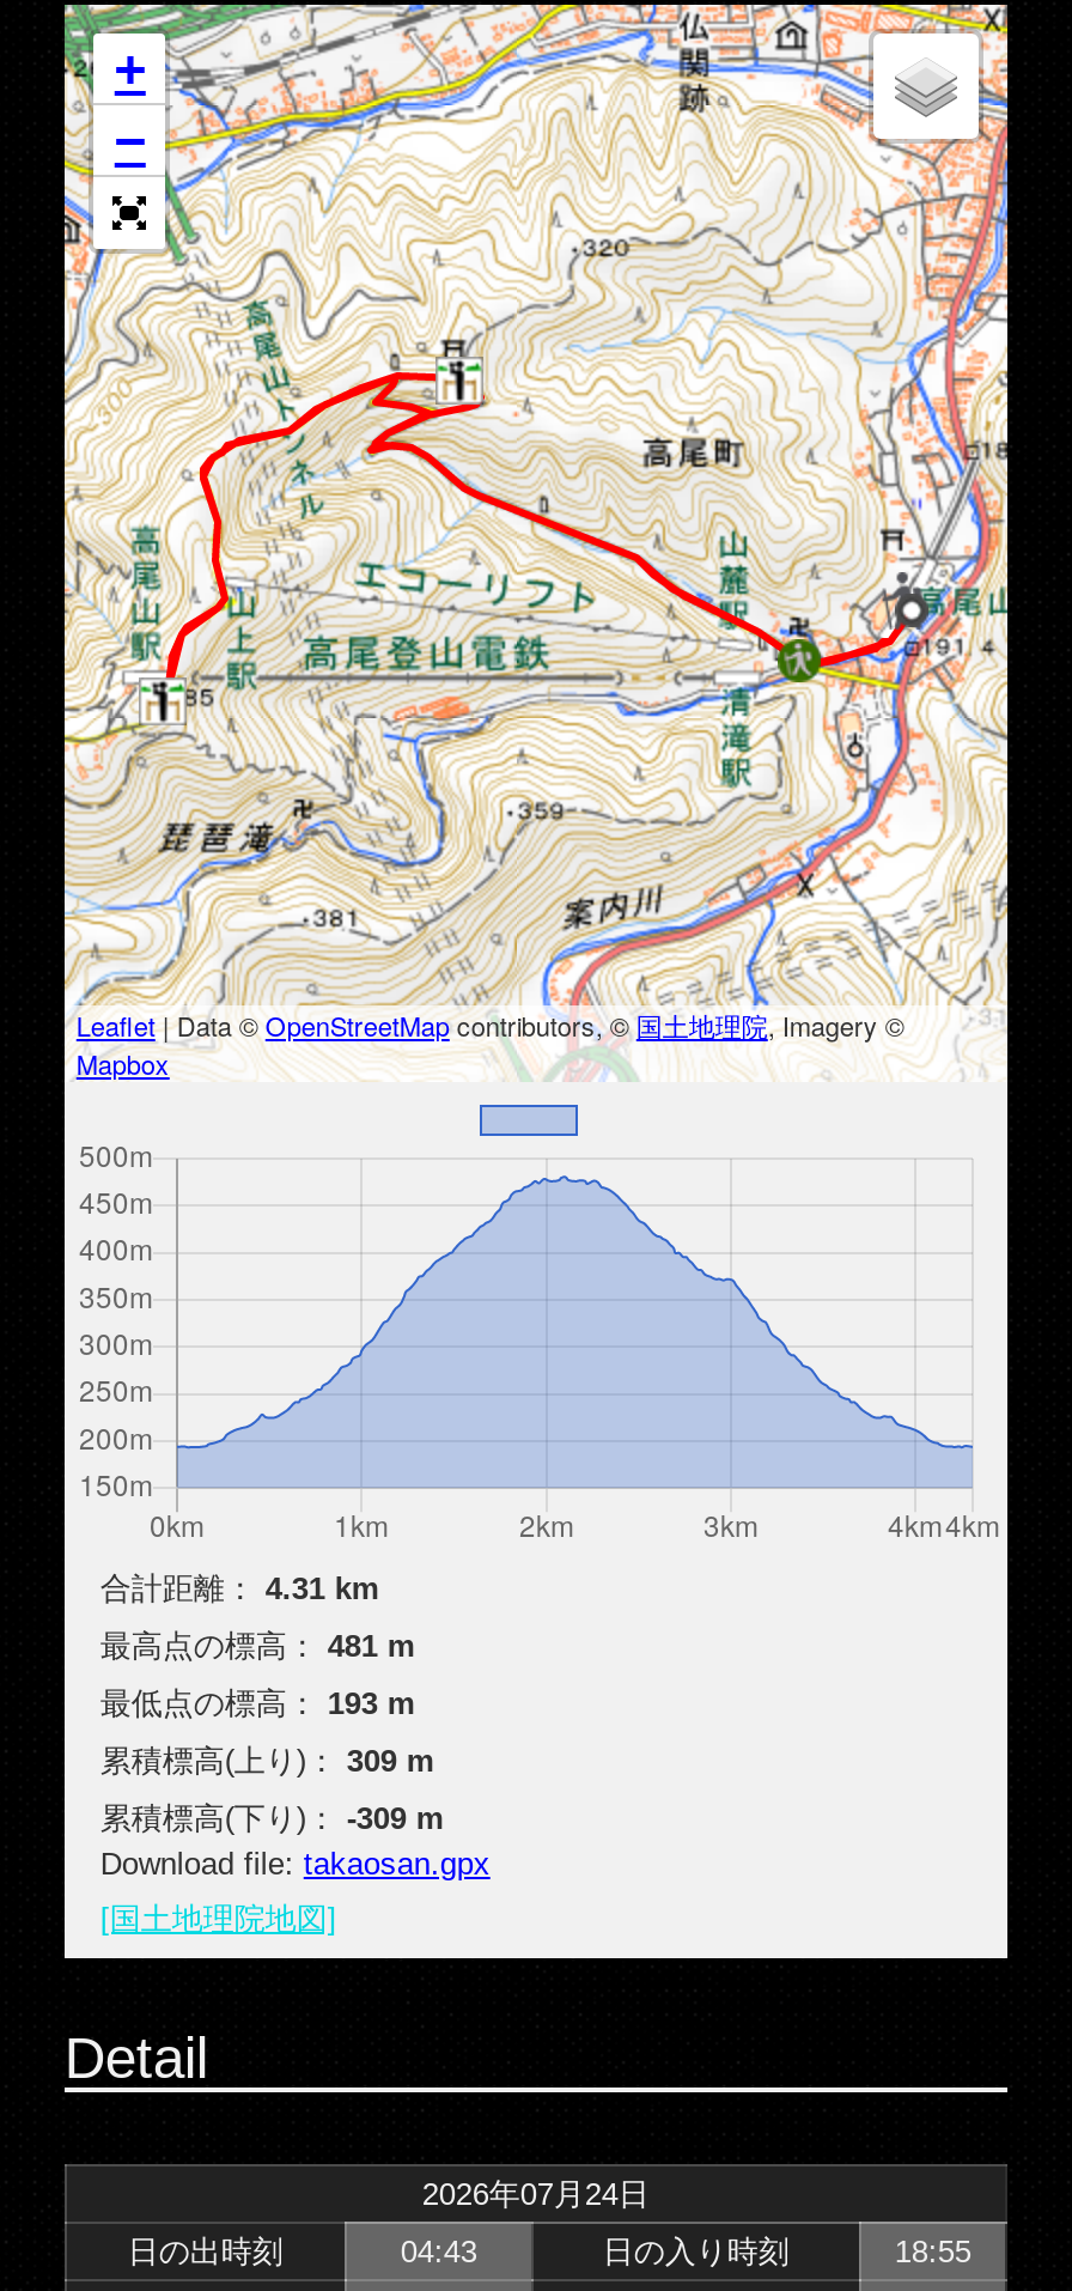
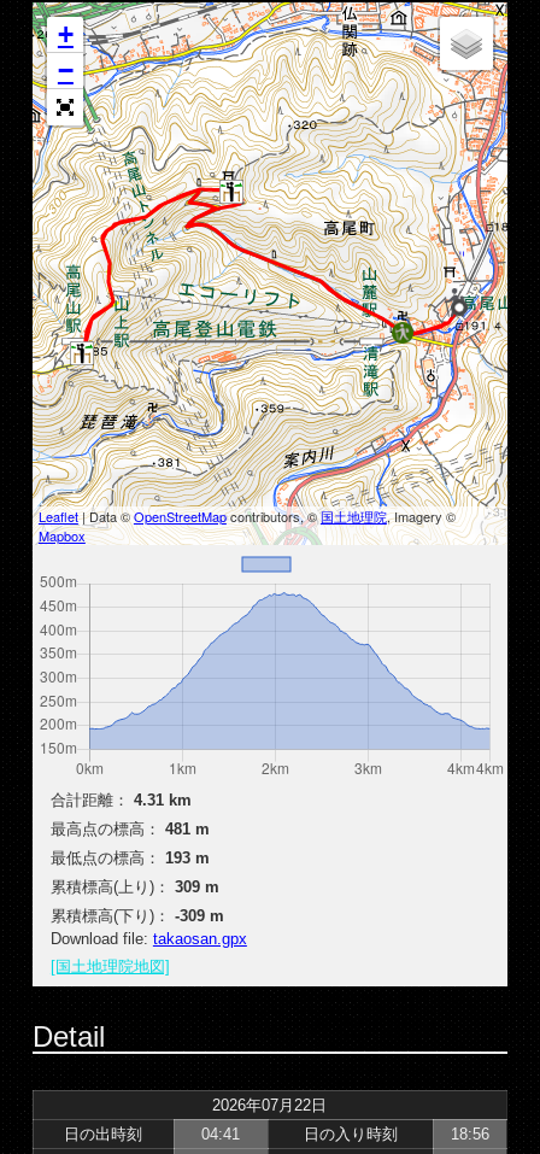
[422,2175,649,2211] 2026年07月24日 -> [213,1096,327,1114] 2026年07月22日
[401,2233,477,2269] 04:43 -> [202,1125,240,1143] 04:41
[895,2233,971,2269] 18:55 -> [451,1125,489,1143] 18:56

